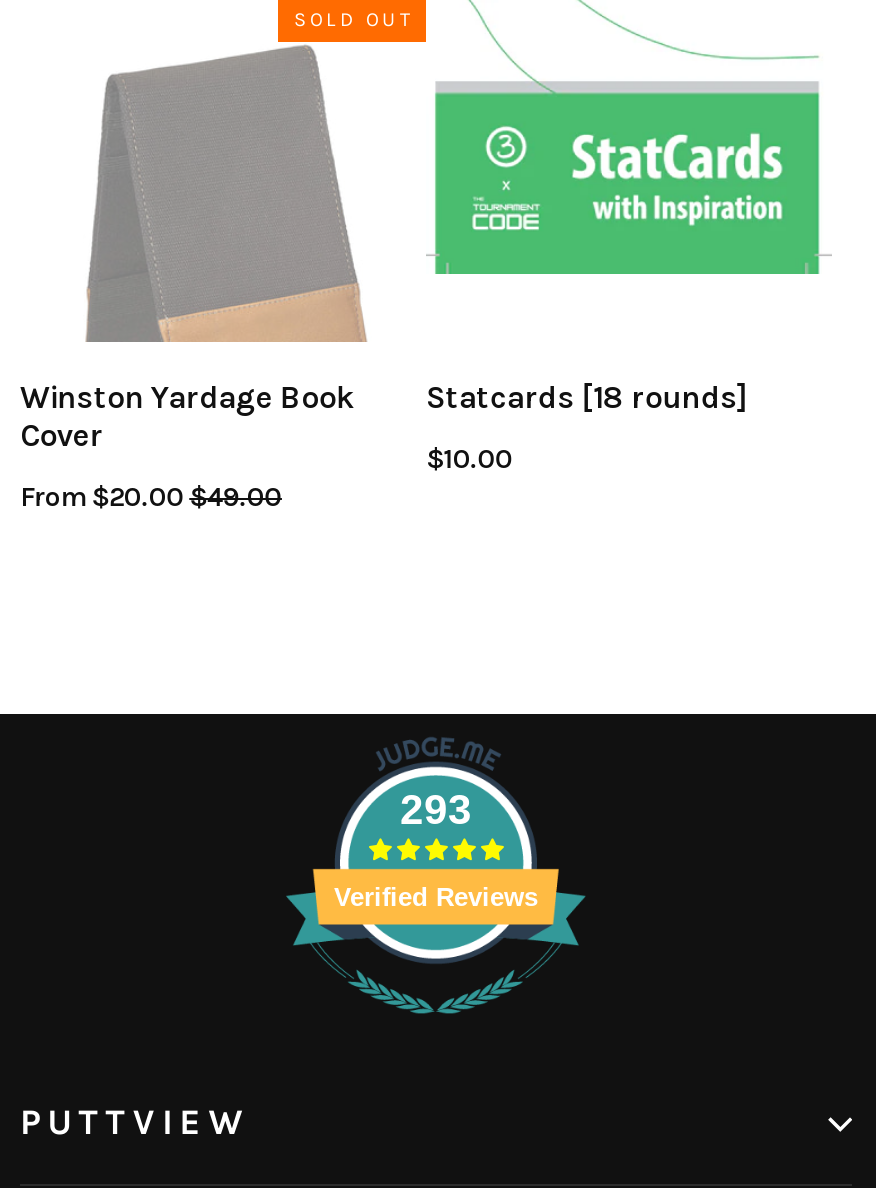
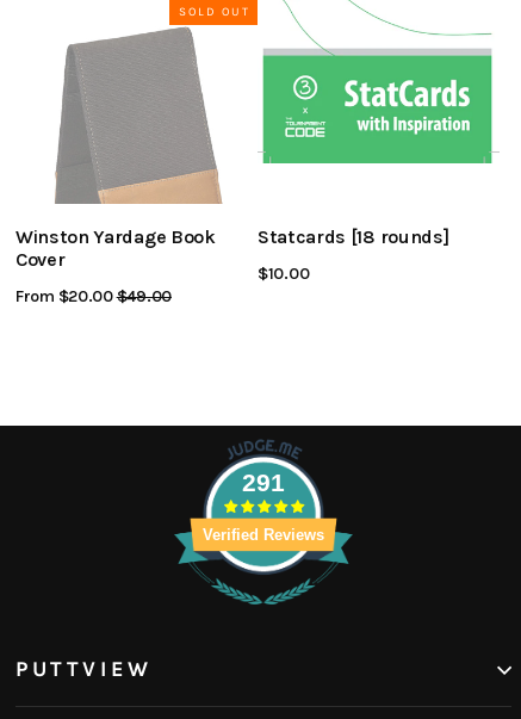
[400,785,472,831] 293 -> [242,468,285,496] 291

